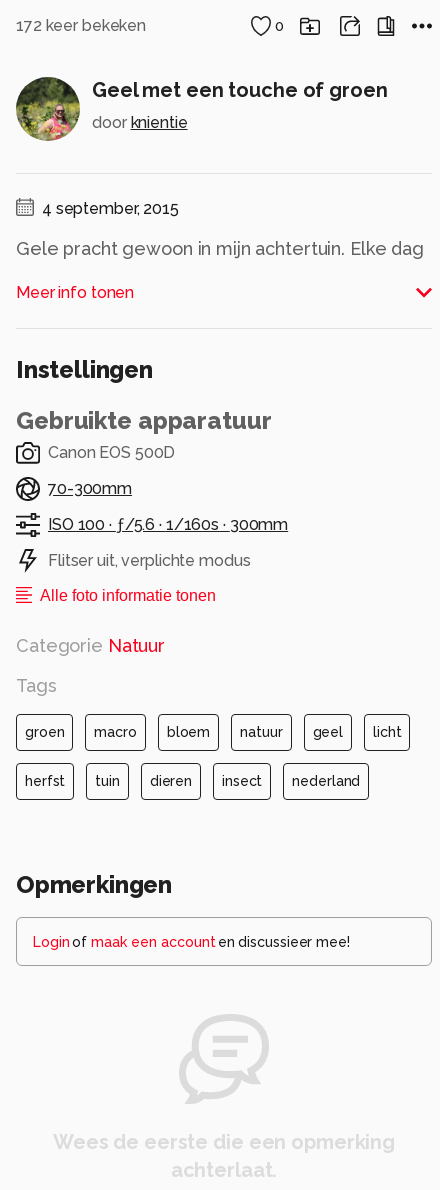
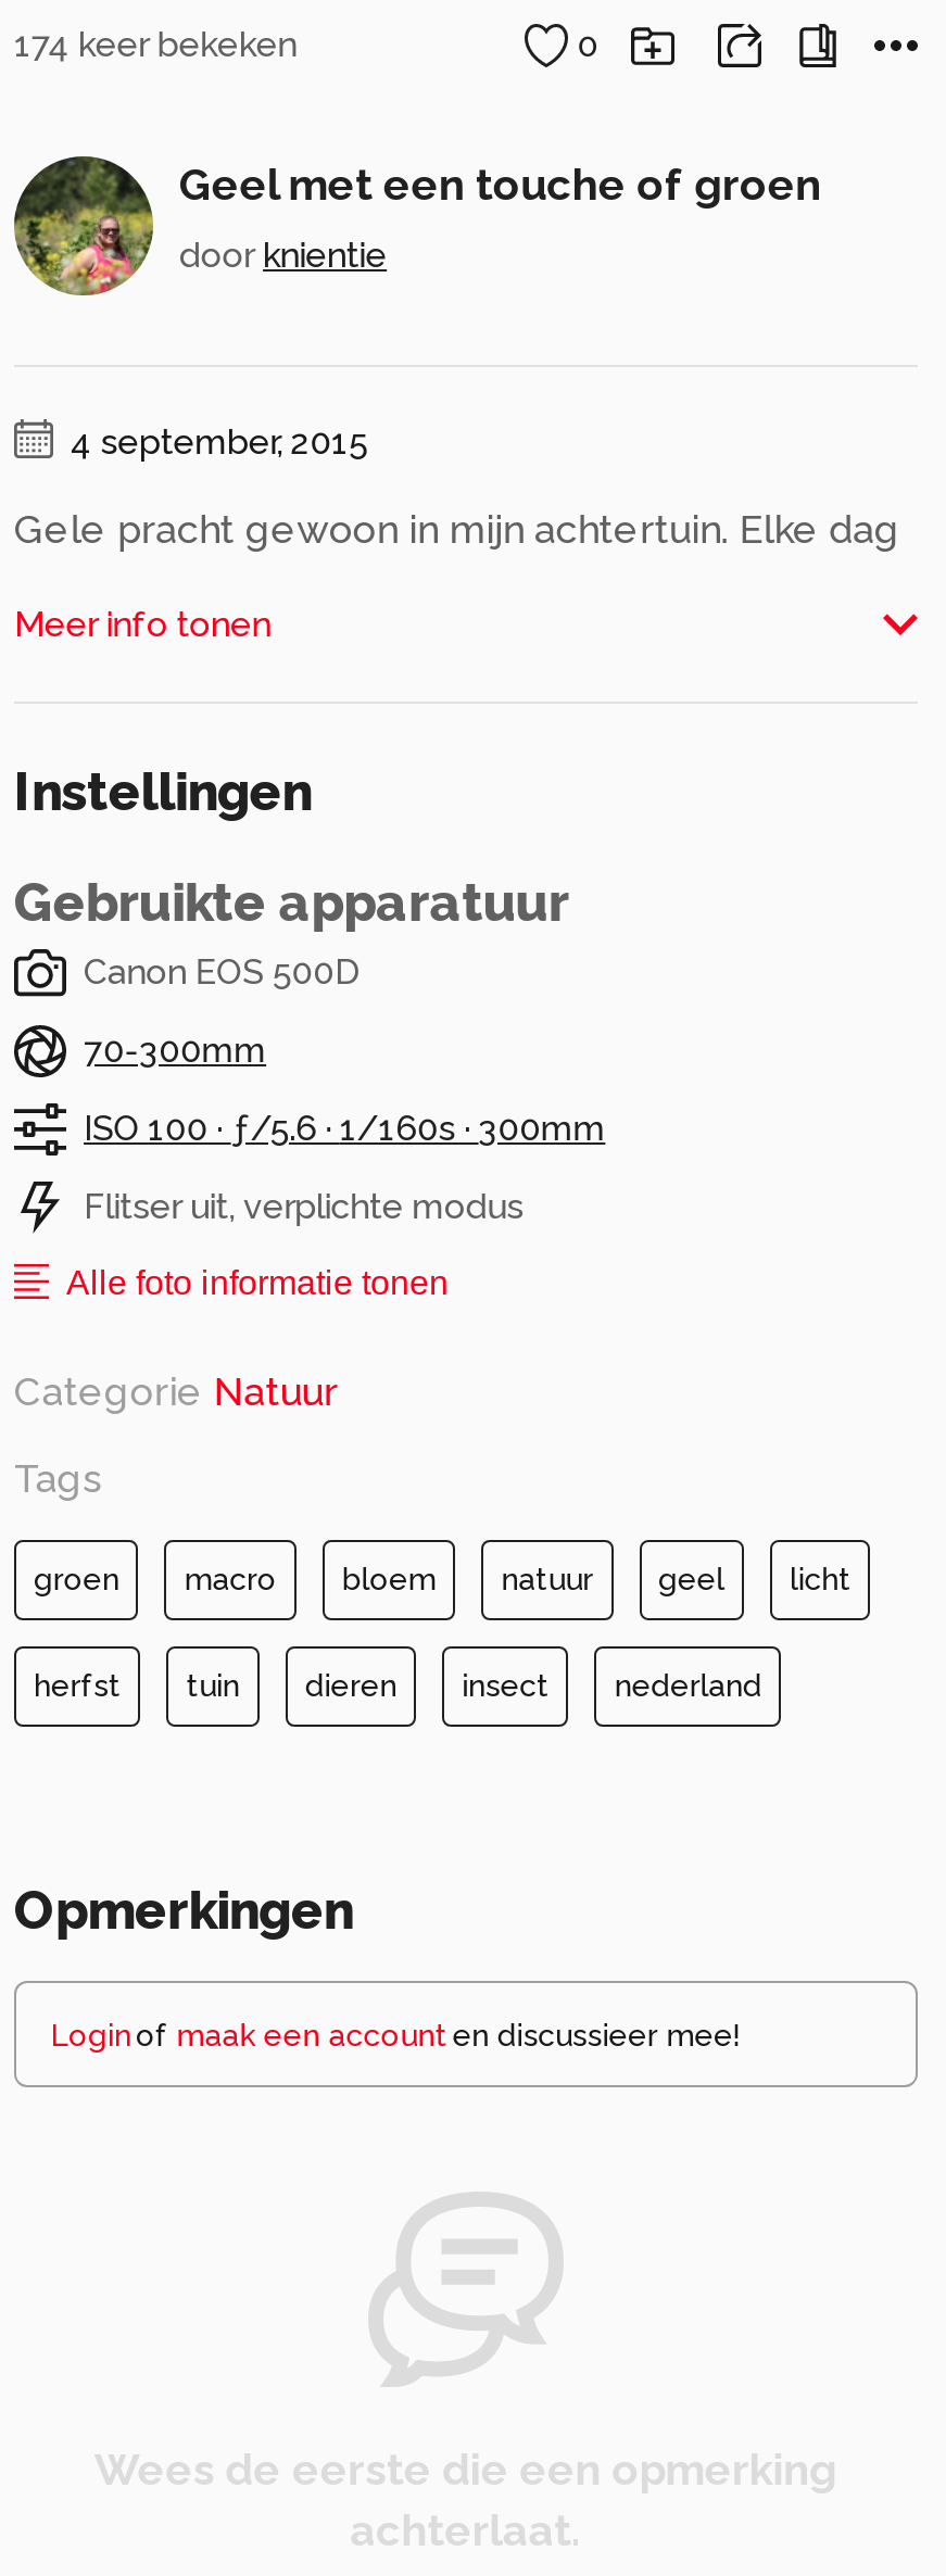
[16,16,146,35] 172 keer bekeken -> [14,24,297,65] 174 keer bekeken

